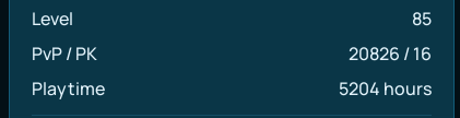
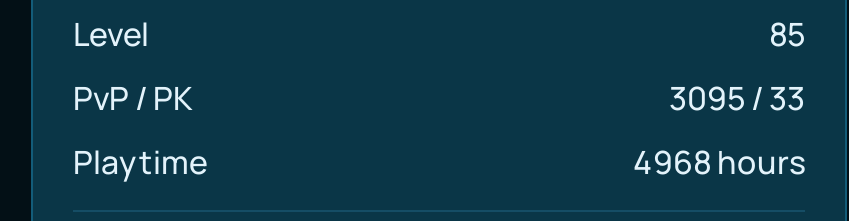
[349,42,432,66] 20826 / 16 -> [669,76,805,120] 3095 / 33
[339,76,432,101] 5204 hours -> [633,140,805,184] 4968 hours

